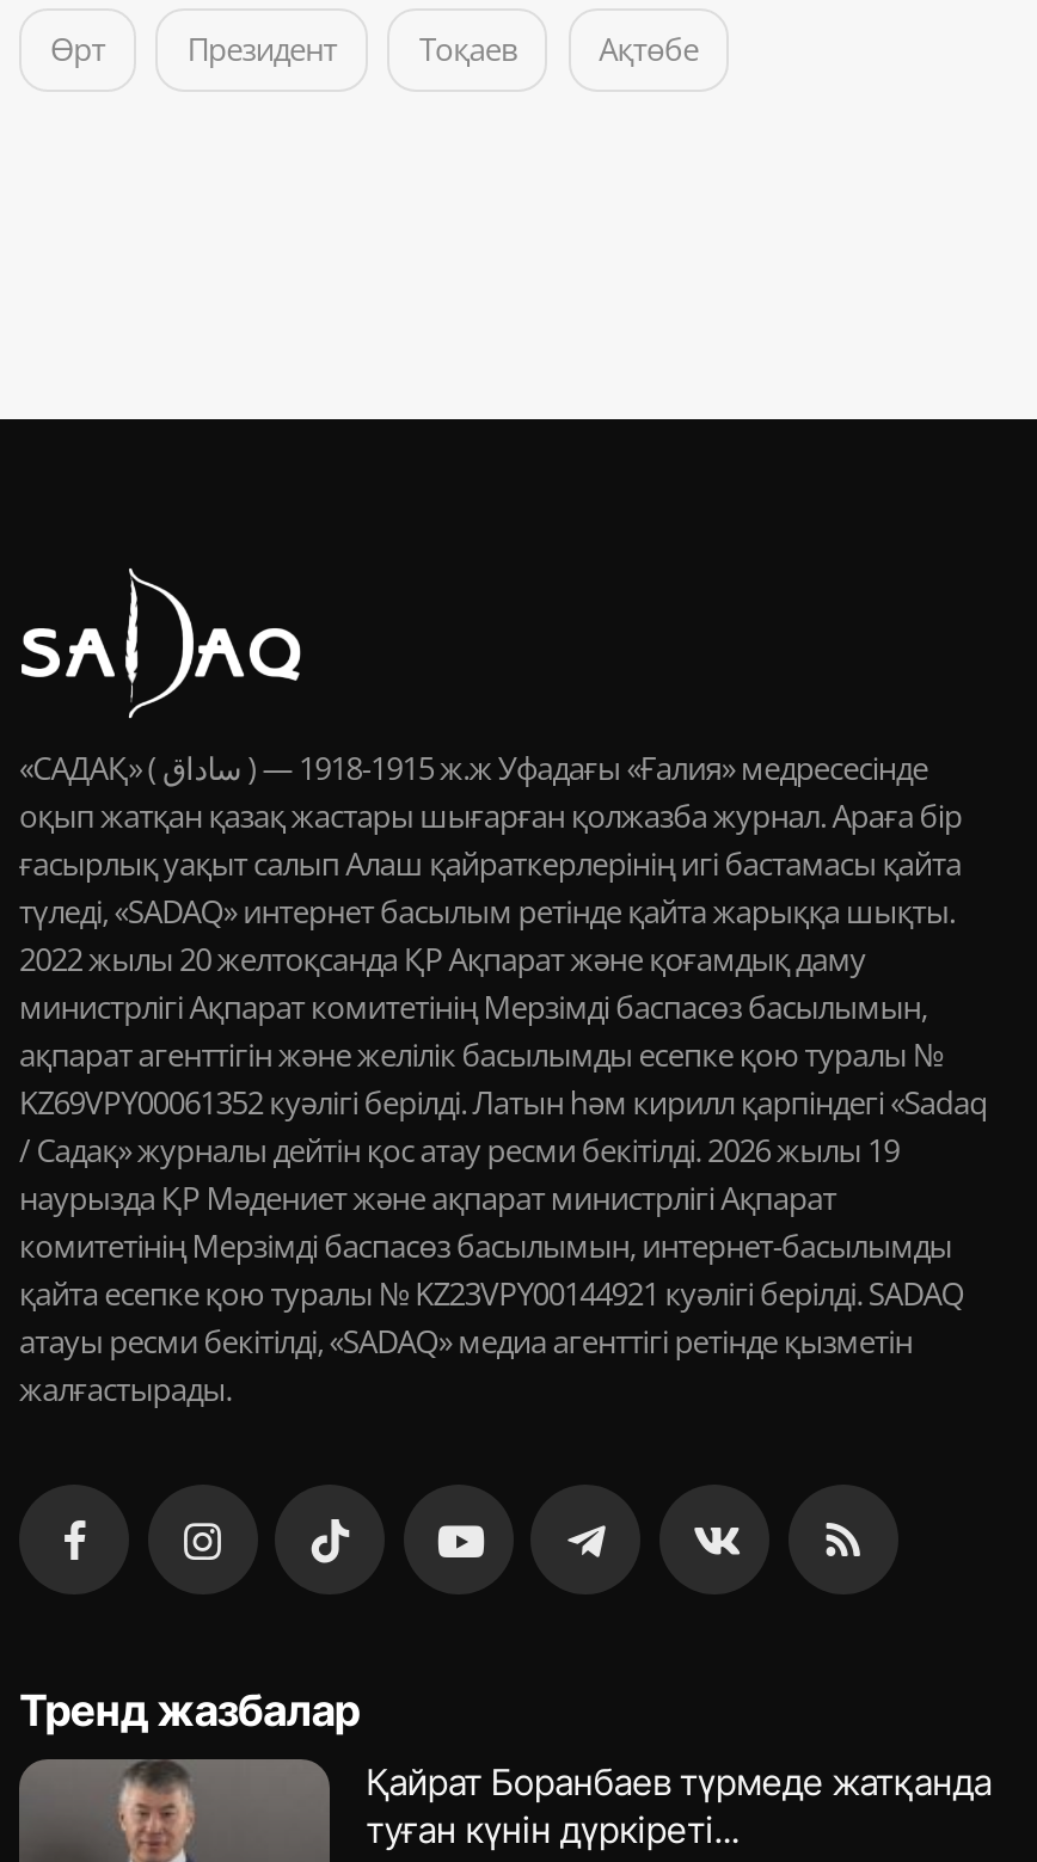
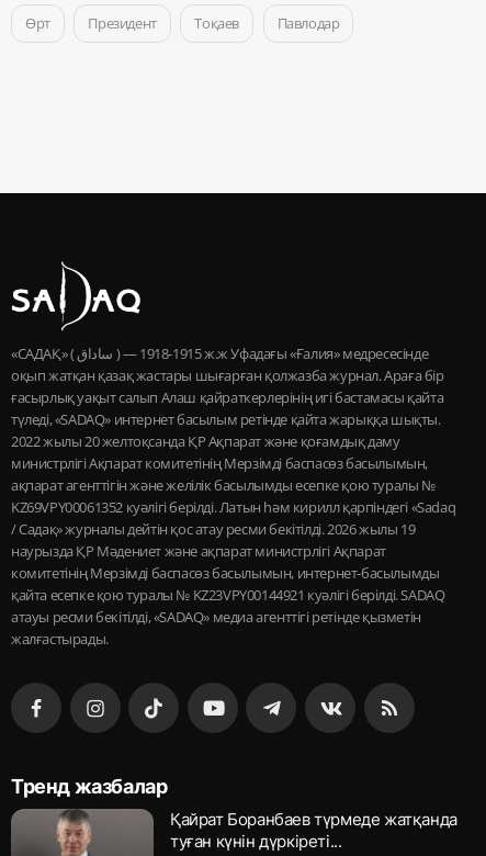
[599,27,698,70] Ақтөбе -> [277,13,340,32] Павлодар

